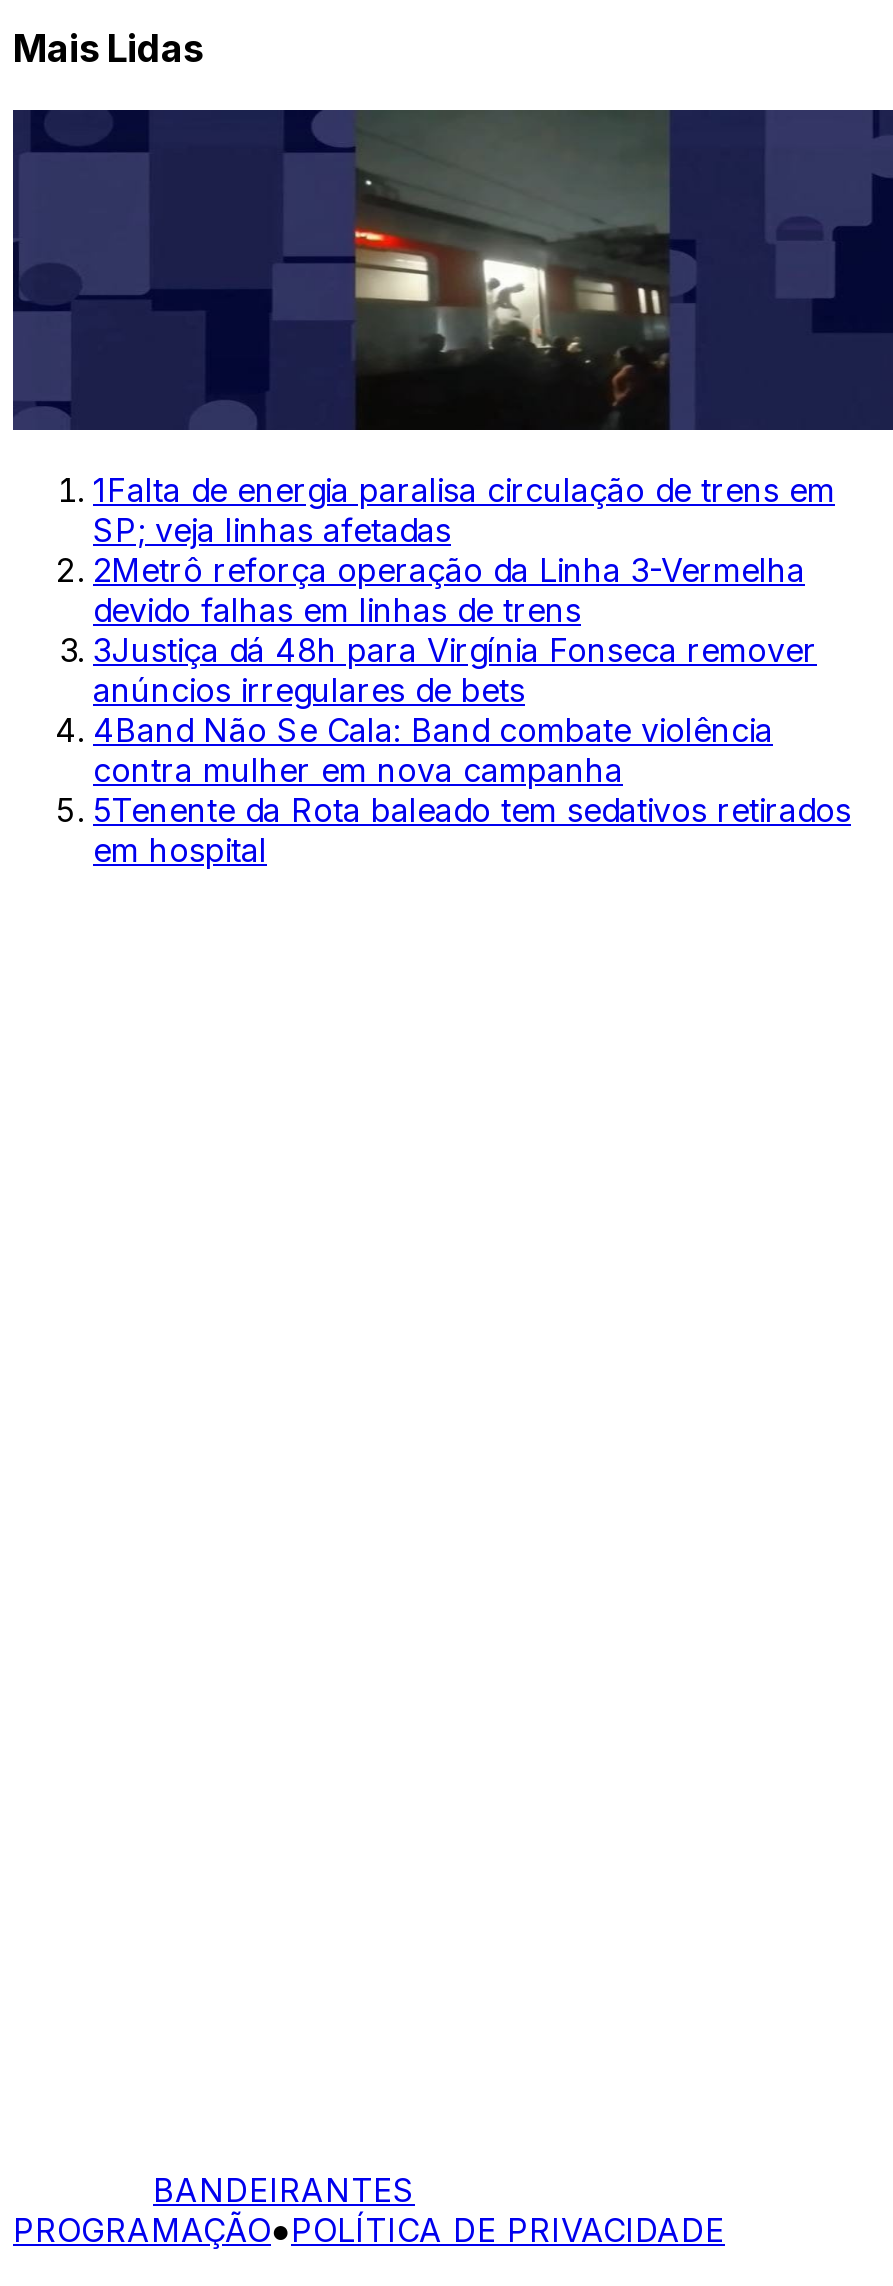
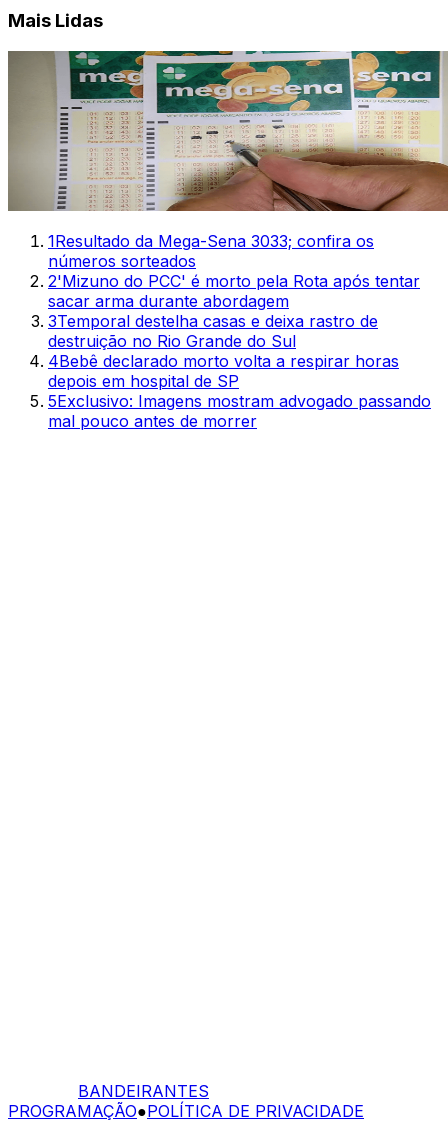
[11,108,887,870] [image] | 1 Falta de energia paralisa circulação de trens em | SP; veja linhas afetadas | 2Metrô reforça operação da Linha 3-Vermelha | devido falhas em linhas de trens | 3Justiça dá 48h para Virgínia Fonseca remover | anúncios irregulares de bets | 4Band Não Se Cala: Band combate violência | contra mulher em nova campanha | 5Tenente da Rota baleado tem sedativos retirados | em hospital -> [7,50,445,431] [image] | 1 Resultado da Mega-Sena 3033; confira os | números sorteados | 2'Mizuno do PCC' é morto pela Rota após tentar | sacar arma durante abordagem | 3Temporal destelha casas e deixa rastro de | destruição no Rio Grande do Sul | 4Bebê declarado morto volta a respirar horas | depois em hospital de SP | 5Exclusivo: Imagens mostram advogado passando | mal pouco antes de morrer

